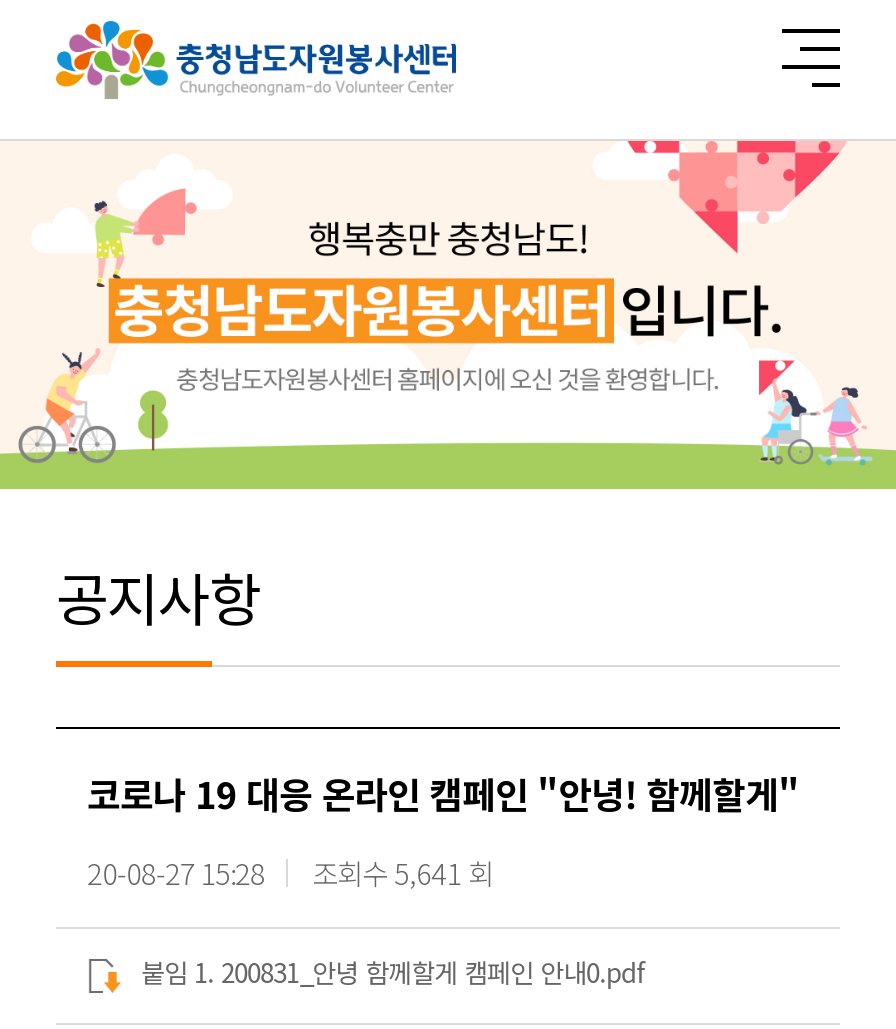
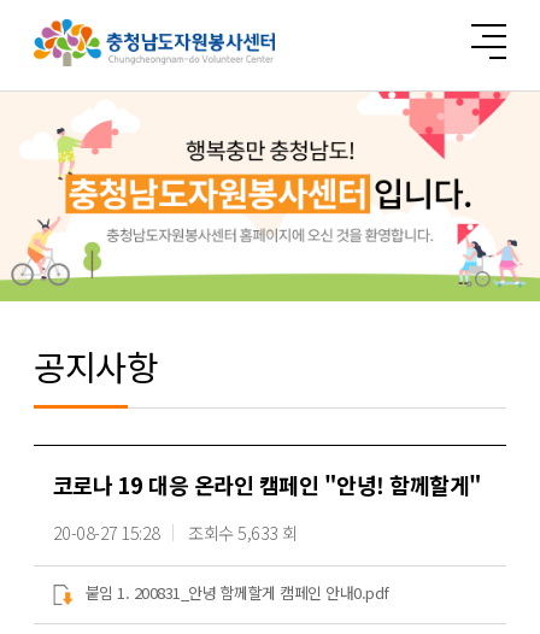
[87,851,493,893] 20-08-27 15:28 조회수 5,641 회 -> [53,519,297,545] 20-08-27 15:28 조회수 5,633 회

